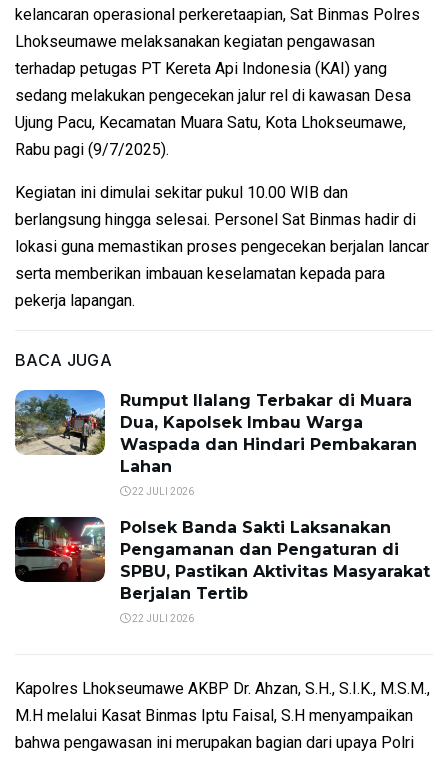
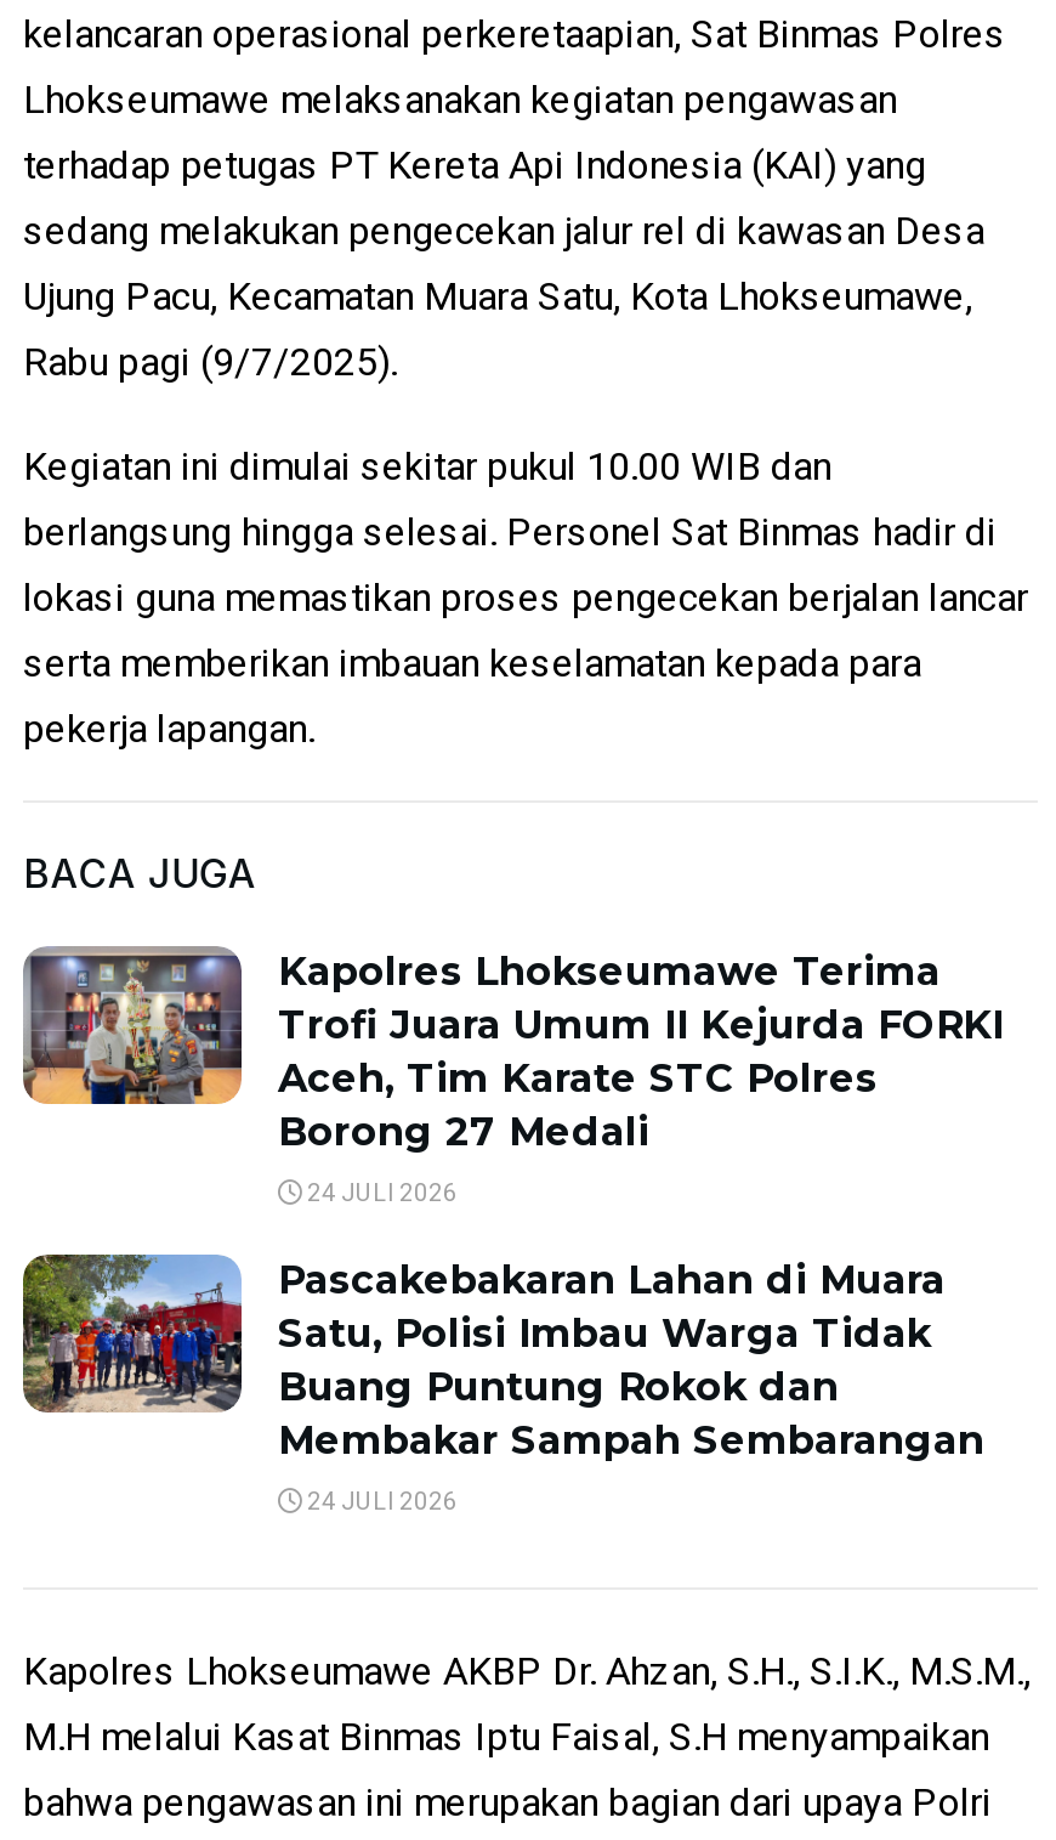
[15,389,417,476] [image] | Rumput Ilalang Terbakar di Muara | Dua, Kapolsek Imbau Warga | Waspada dan Hindari Pembakaran | Lahan -> [23,944,1004,1155] [image] | Kapolres Lhokseumawe Terima | Trofi Juara Umum II Kejurda FORKI | Aceh, Tim Karate STC Polres | Borong 27 Medali
[130,486,194,497] 22 JULI 2026 -> [302,1180,458,1207] 24 JULI 2026
[14,516,430,603] [image] | Polsek Banda Sakti Laksanakan | Pengamanan dan Pengaturan di | SPBU, Pastikan Aktivitas Masyarakat | Berjalan Tertib -> [21,1252,984,1464] [image] | Pascakebakaran Lahan di Muara | Satu, Polisi Imbau Warga Tidak | Buang Puntung Rokok dan | Membakar Sampah Sembarangan
[130,613,194,624] 22 JULI 2026 -> [302,1488,458,1515] 24 JULI 2026

